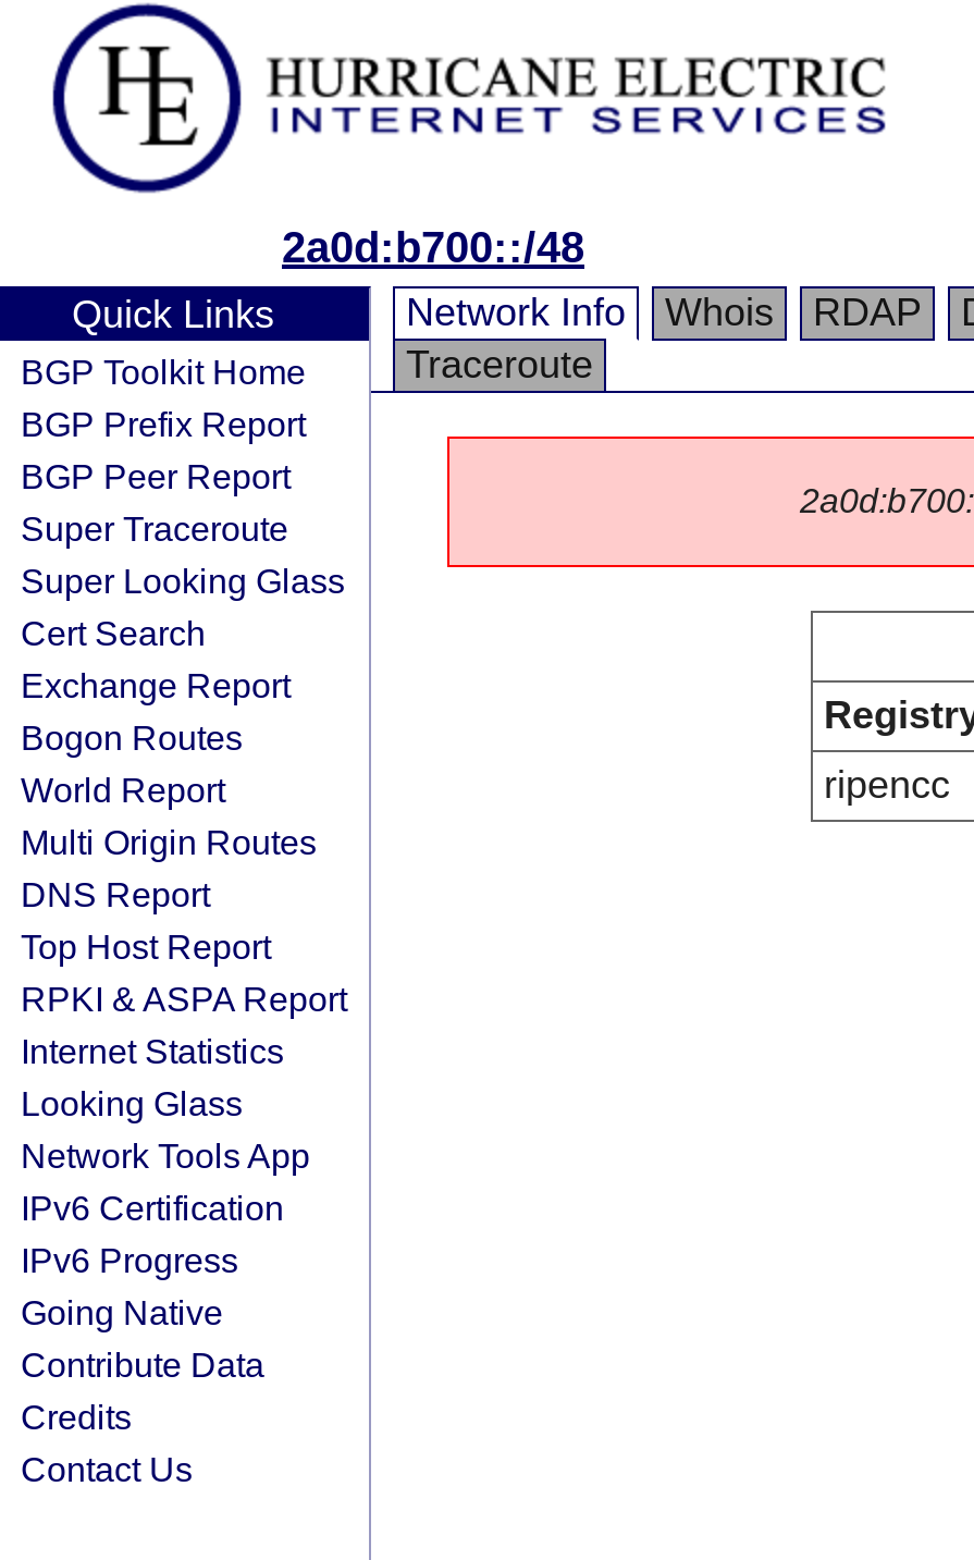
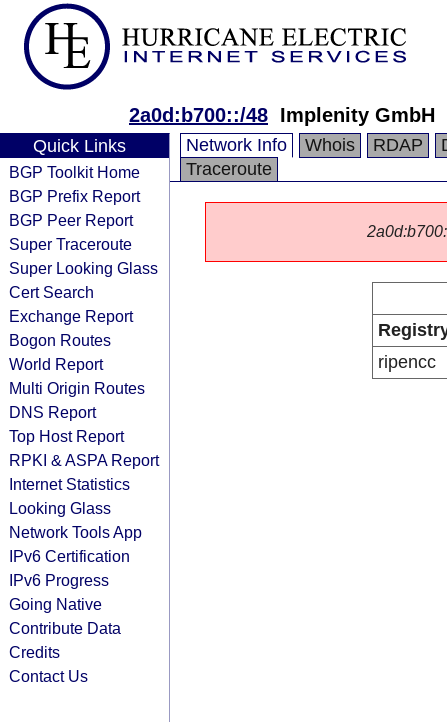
[282,223,584,271] 2a0d:b700::/48 -> [129,104,435,126] 2a0d:b700::/48 Implenity GmbH

